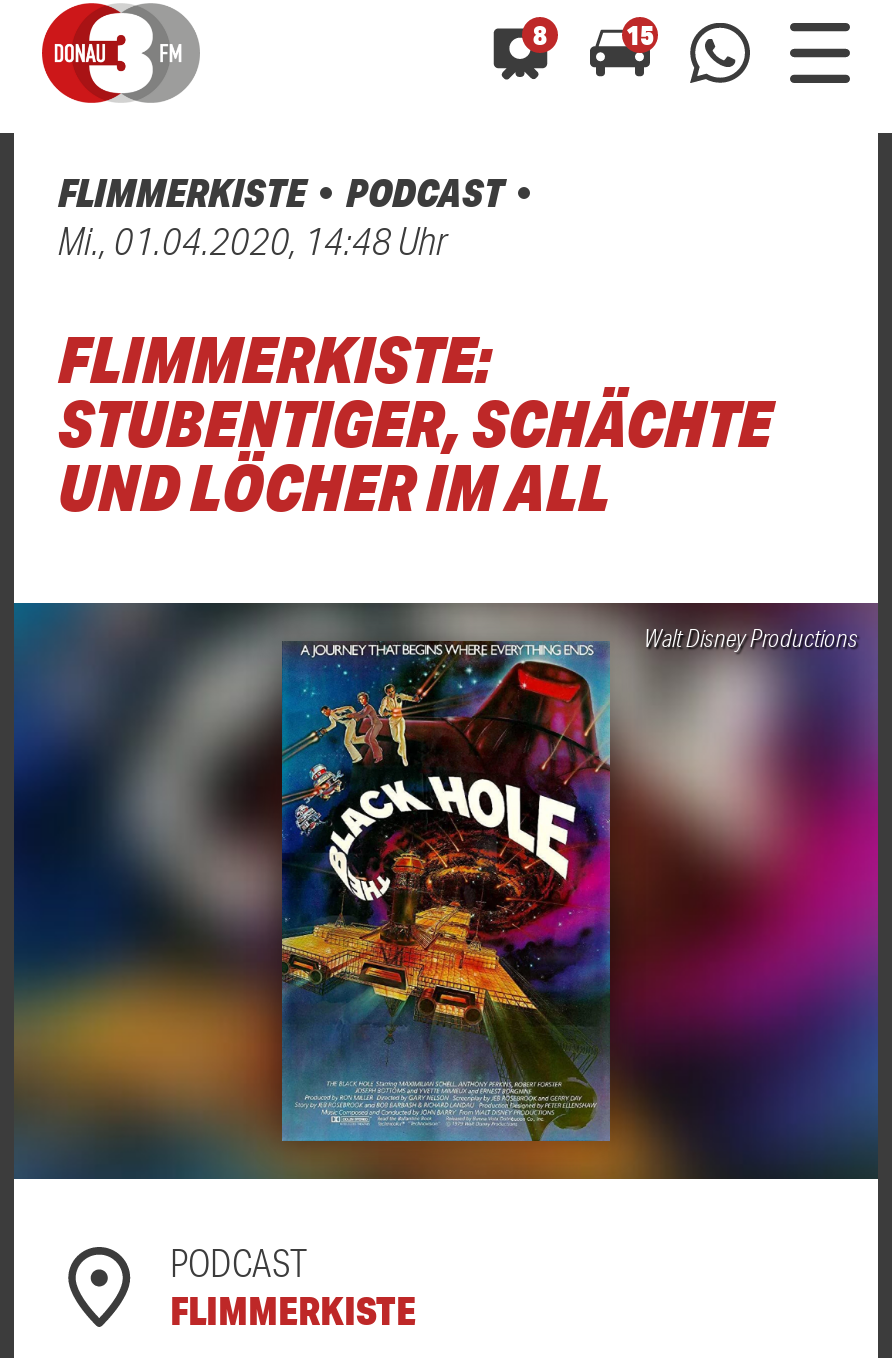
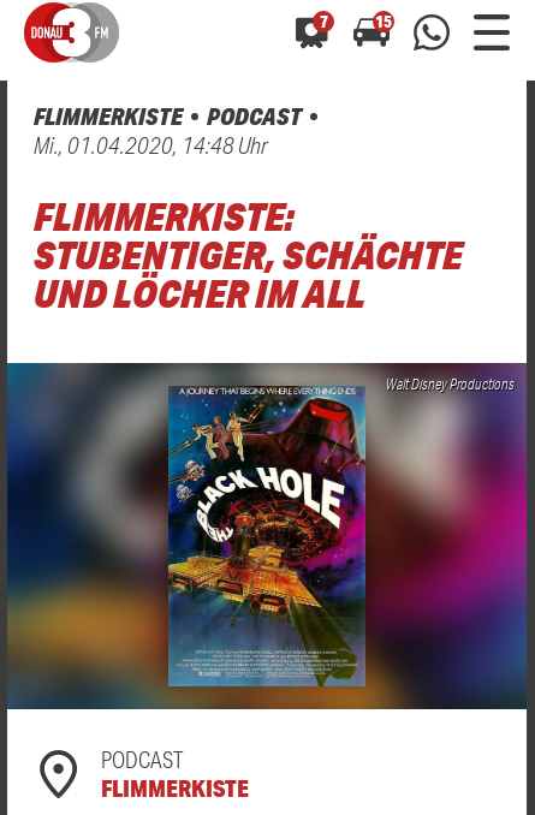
[533,17,547,53] 8 -> [319,11,328,32] 7

